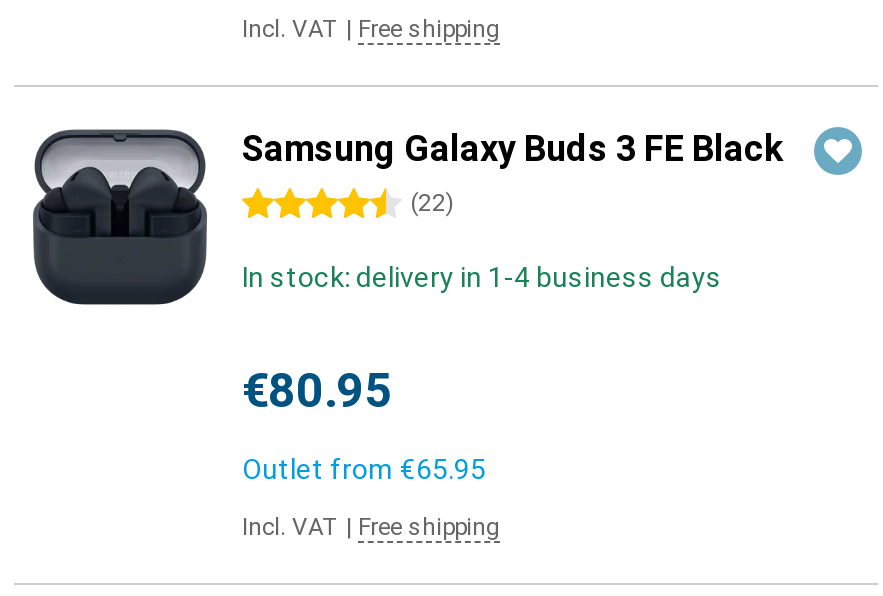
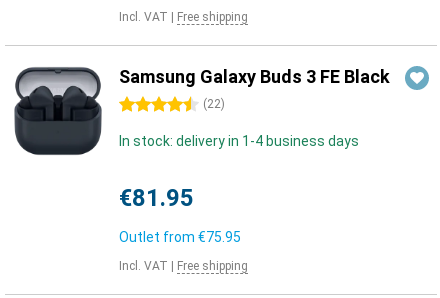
[242,363,392,419] €80.95 -> [119,184,194,212] €81.95
[242,453,486,485] Outlet from €65.95 -> [119,229,241,245] Outlet from €75.95

